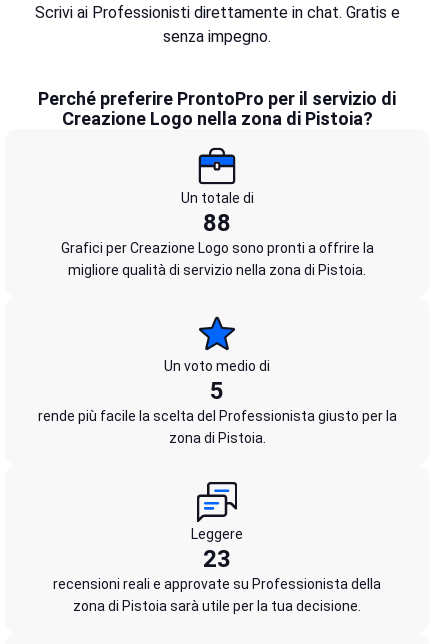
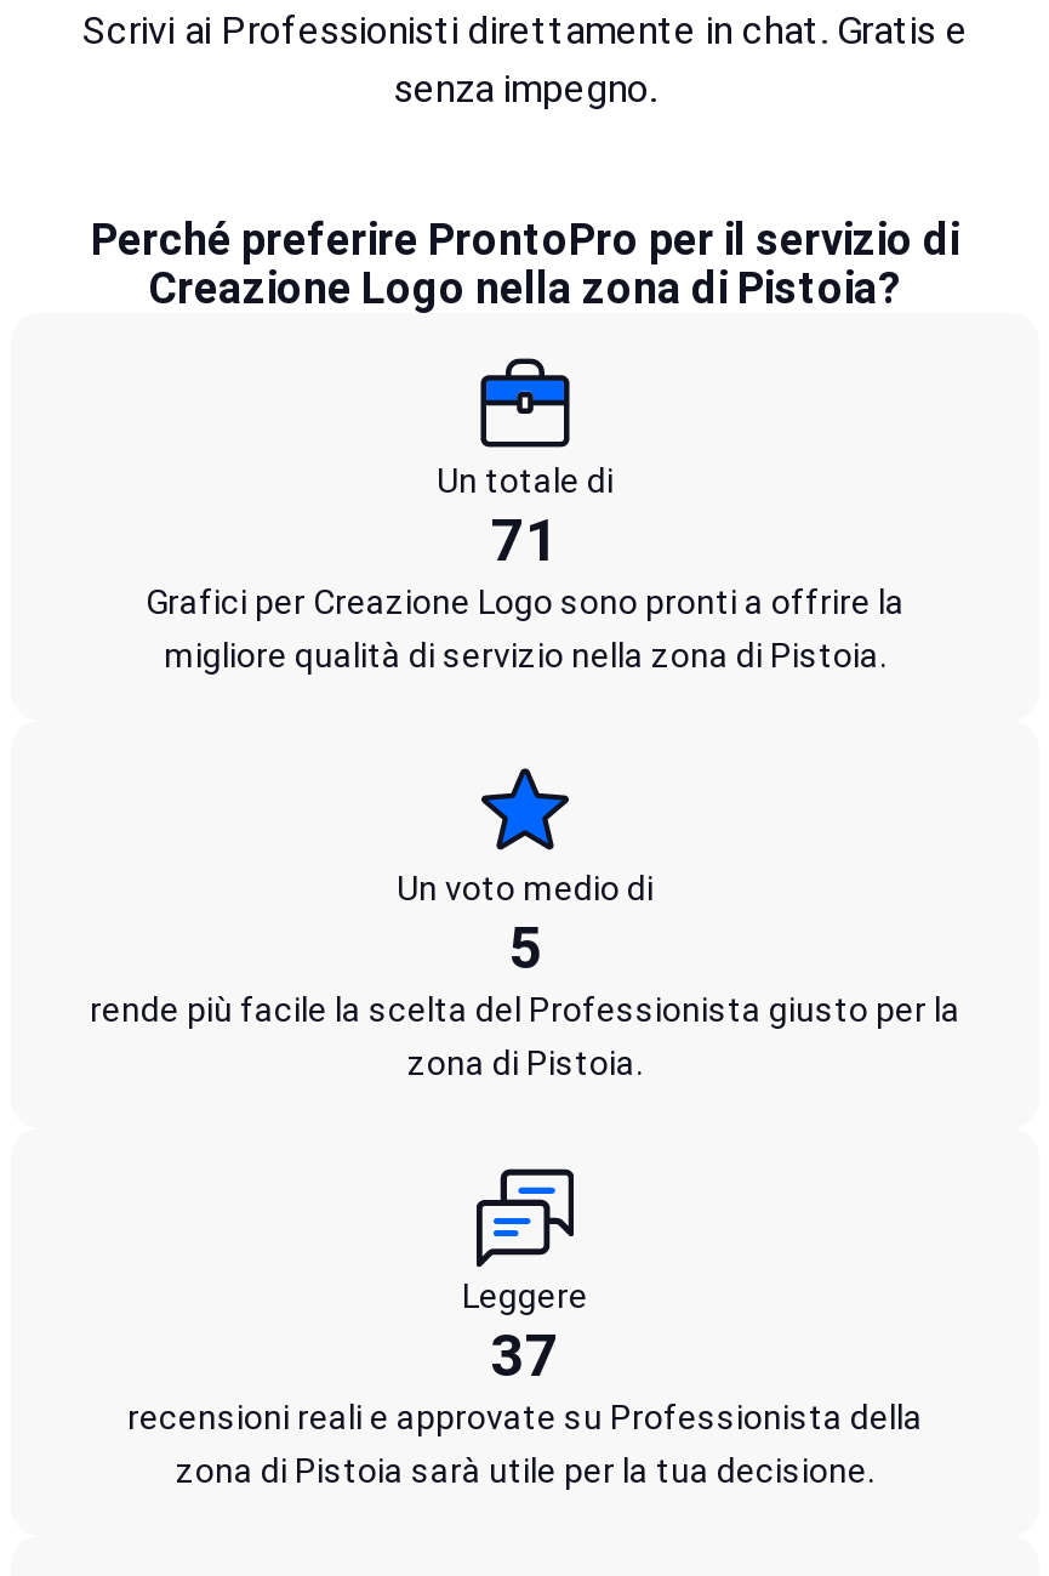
[203,209,231,237] 88 -> [491,507,559,575] 71
[203,545,231,573] 23 -> [491,1322,559,1390] 37

